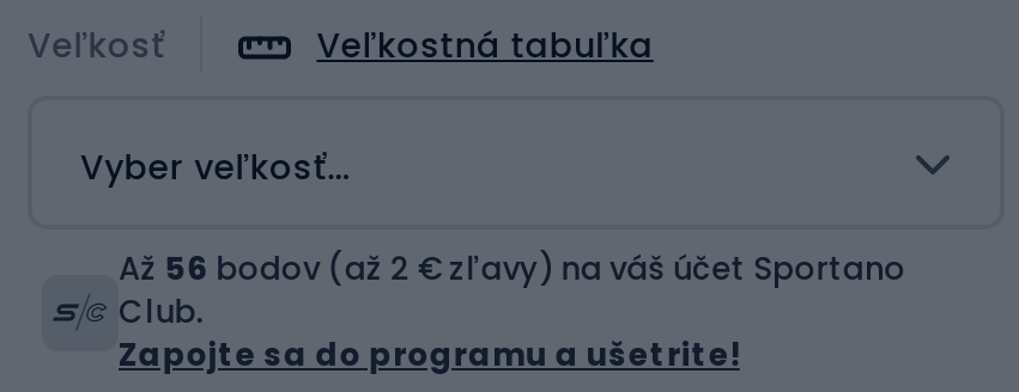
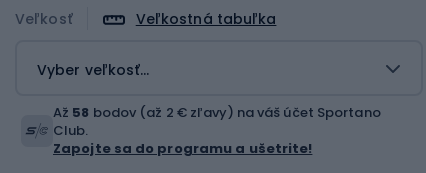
[119,245,906,291] Až 56 bodov (až 2 € zľavy) na váš účet Sportano -> [53,103,381,122] Až 58 bodov (až 2 € zľavy) na váš účet Sportano

